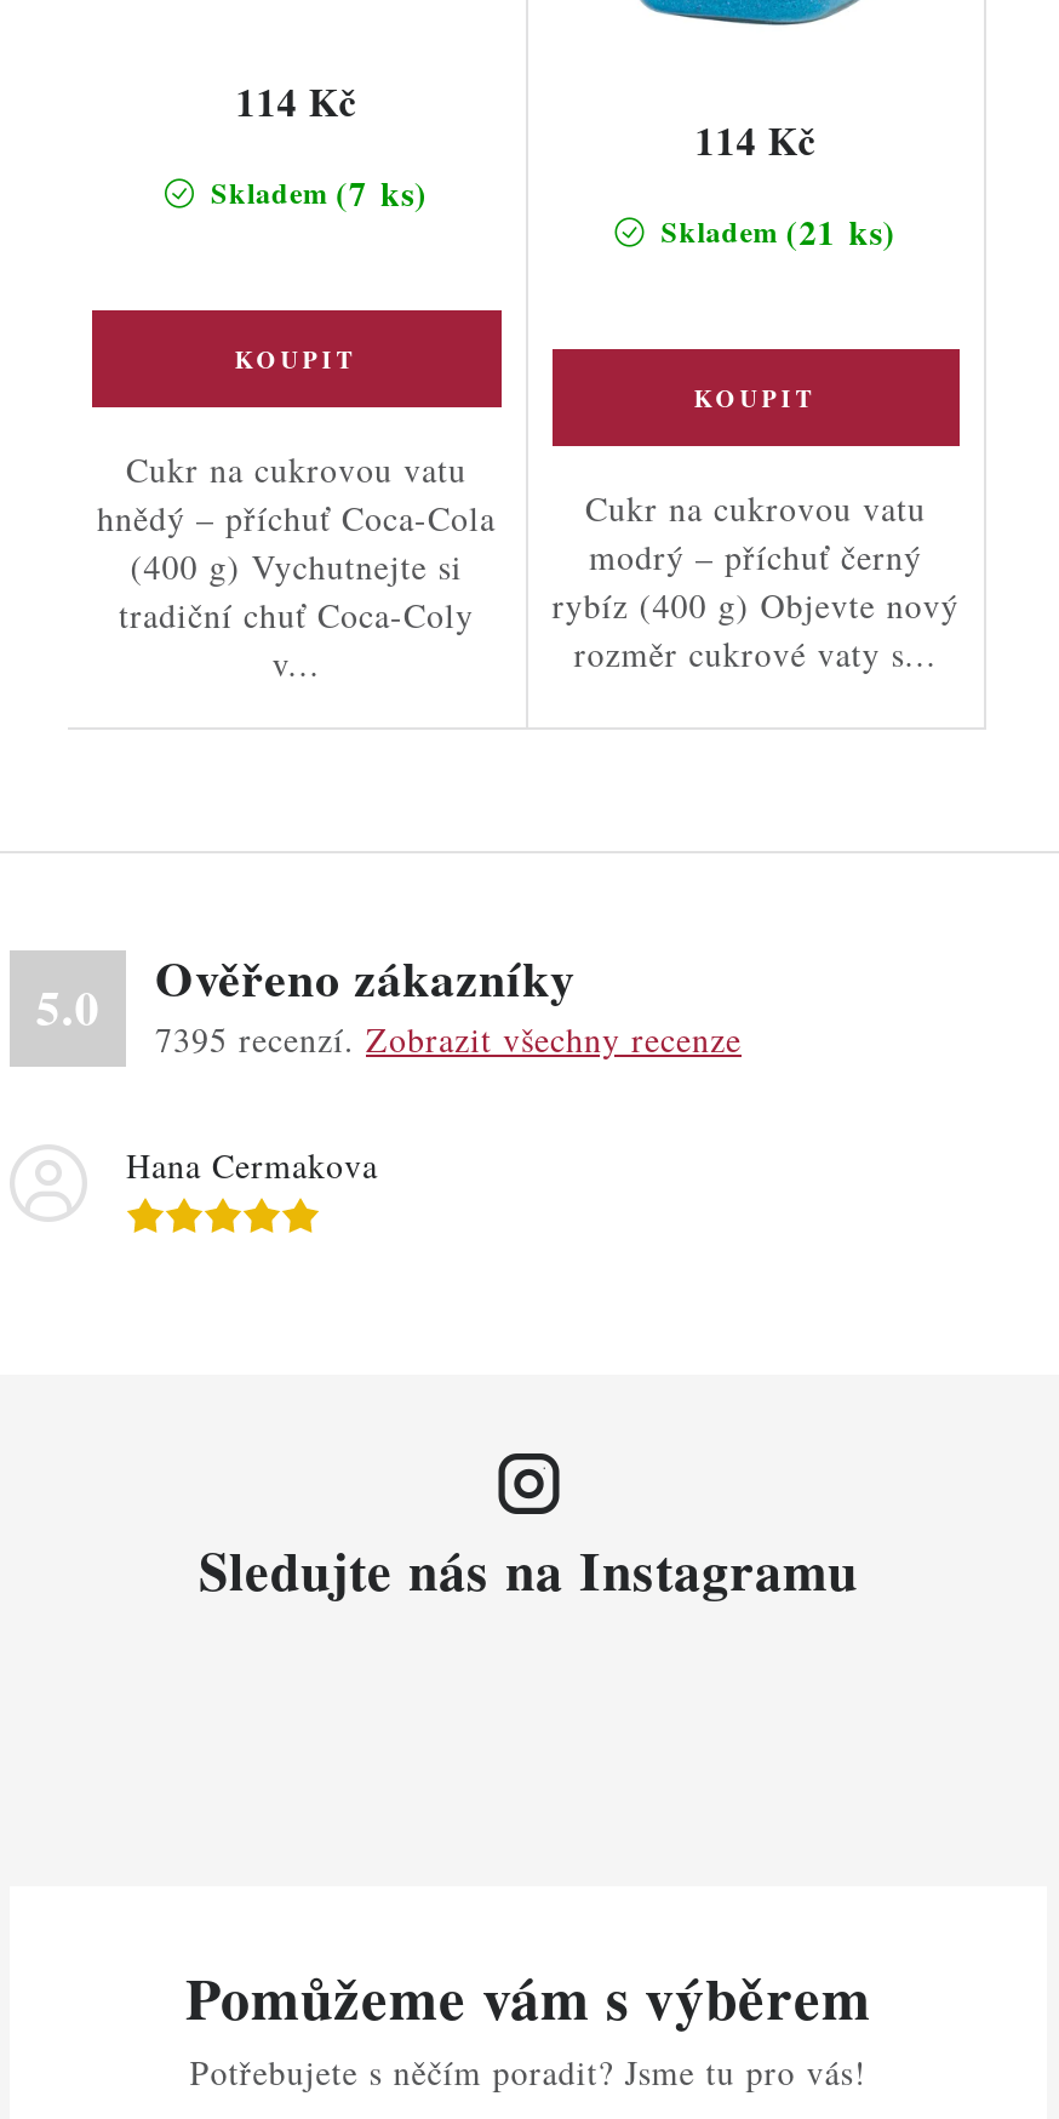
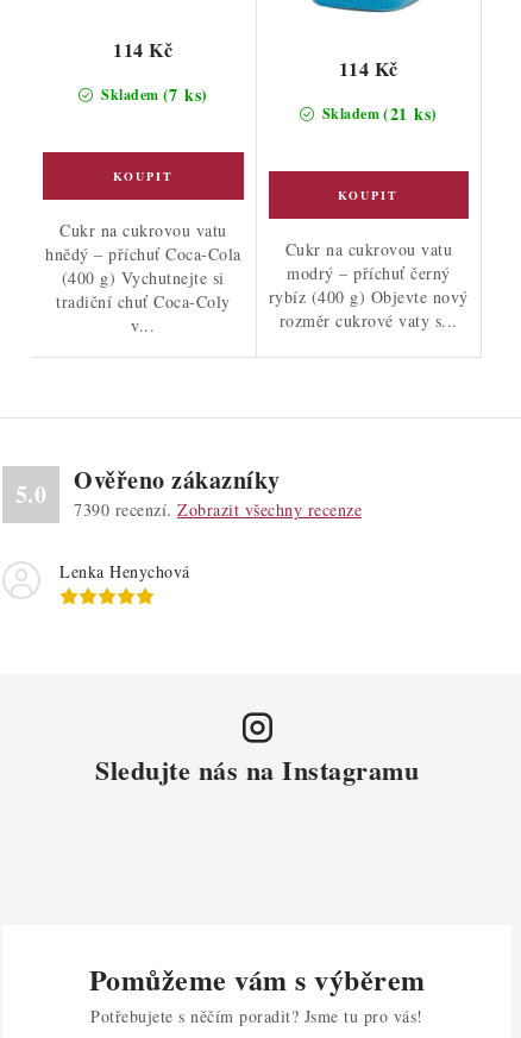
[155,1016,742,1062] 7395 recenzí. Zobrazit všechny recenze -> [74,498,362,521] 7390 recenzí. Zobrazit všechny recenze
[126,1142,378,1188] Hana Cermakova -> [59,560,190,583] Lenka Henychová

